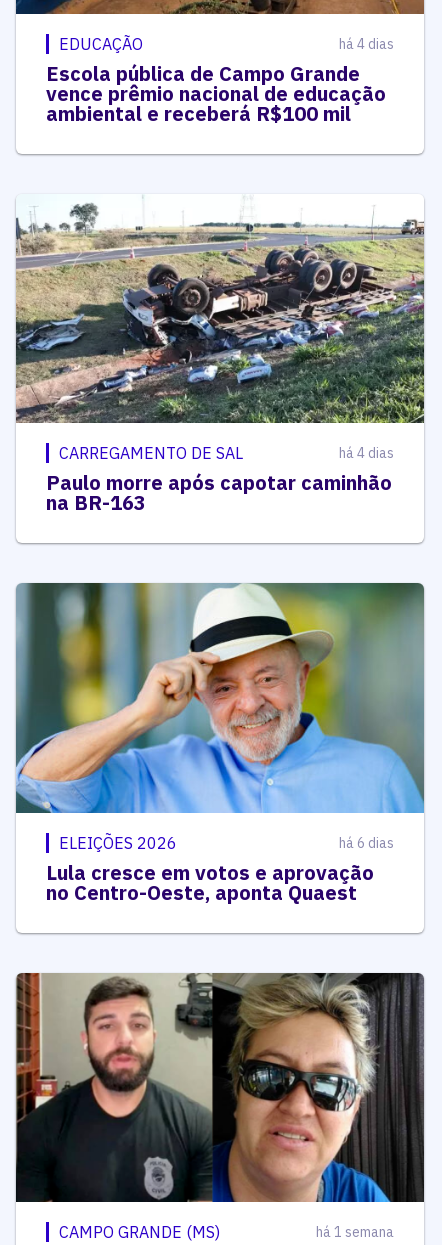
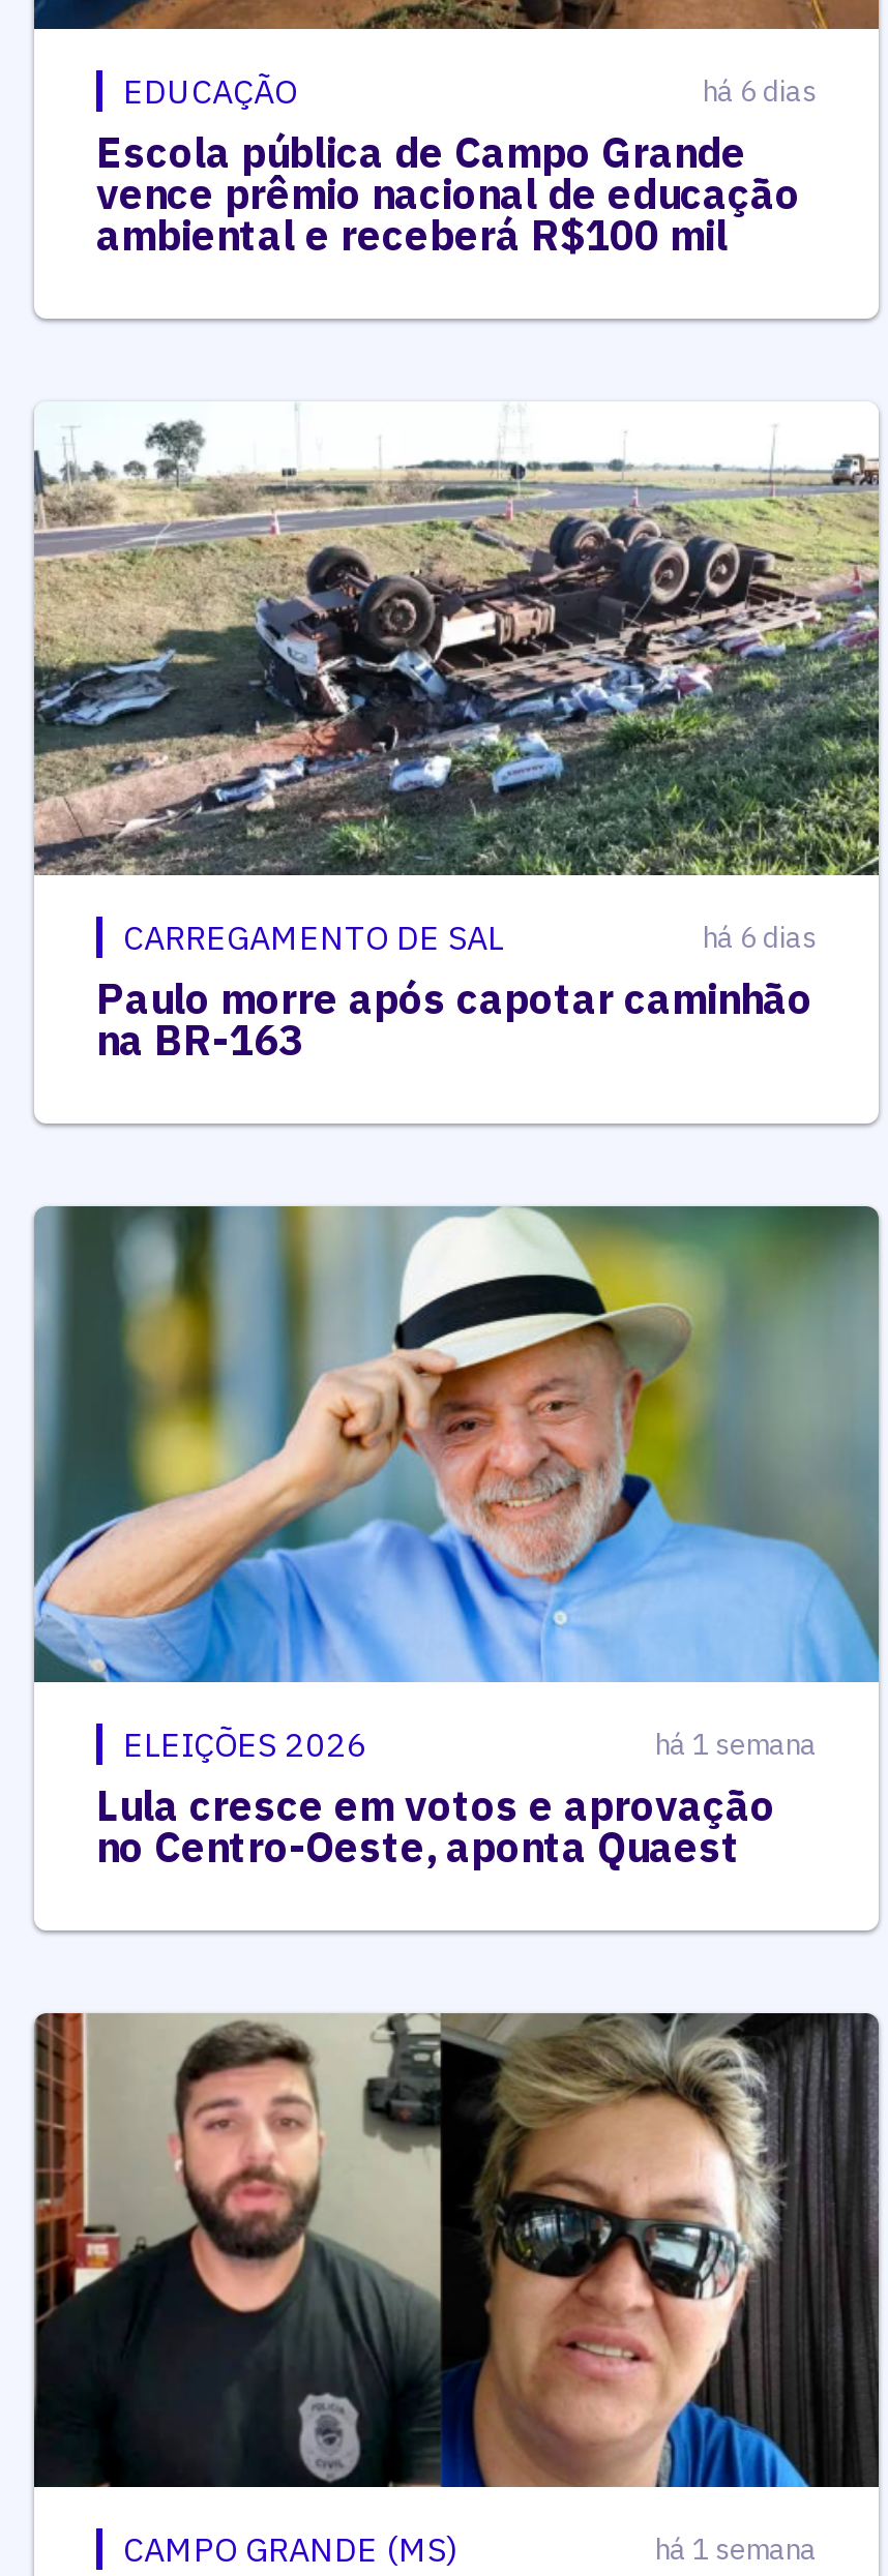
[339,35,394,53] há 4 dias -> [703,72,817,109] há 6 dias
[339,444,394,462] há 4 dias -> [703,919,817,957] há 6 dias
[339,834,394,852] há 6 dias -> [655,1725,817,1762] há 1 semana

